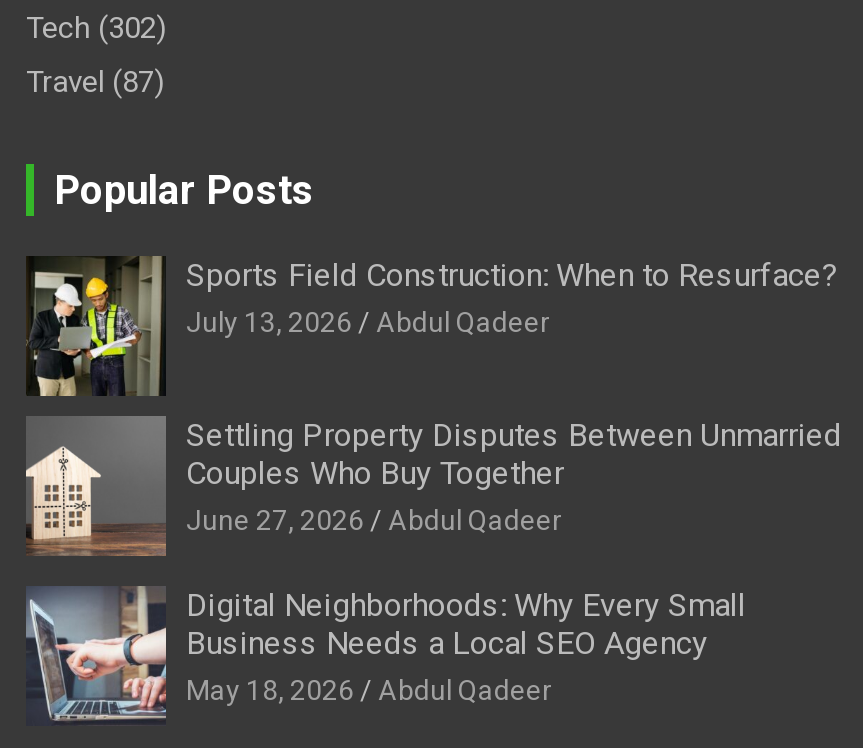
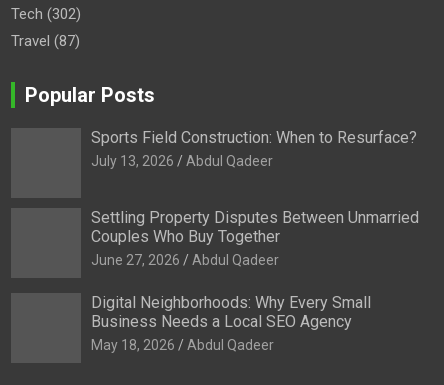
[26,256,166,398] [image] -> none
[24,418,166,556] [image] -> none
[26,586,168,724] [image] -> none

